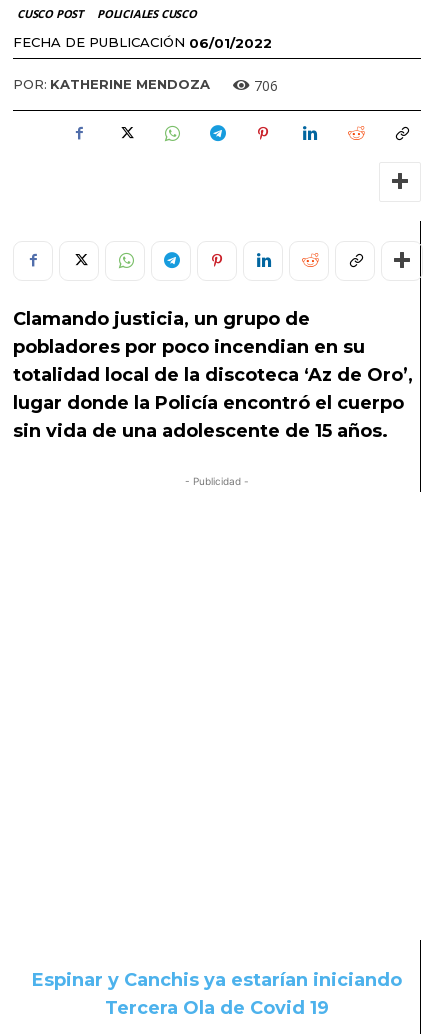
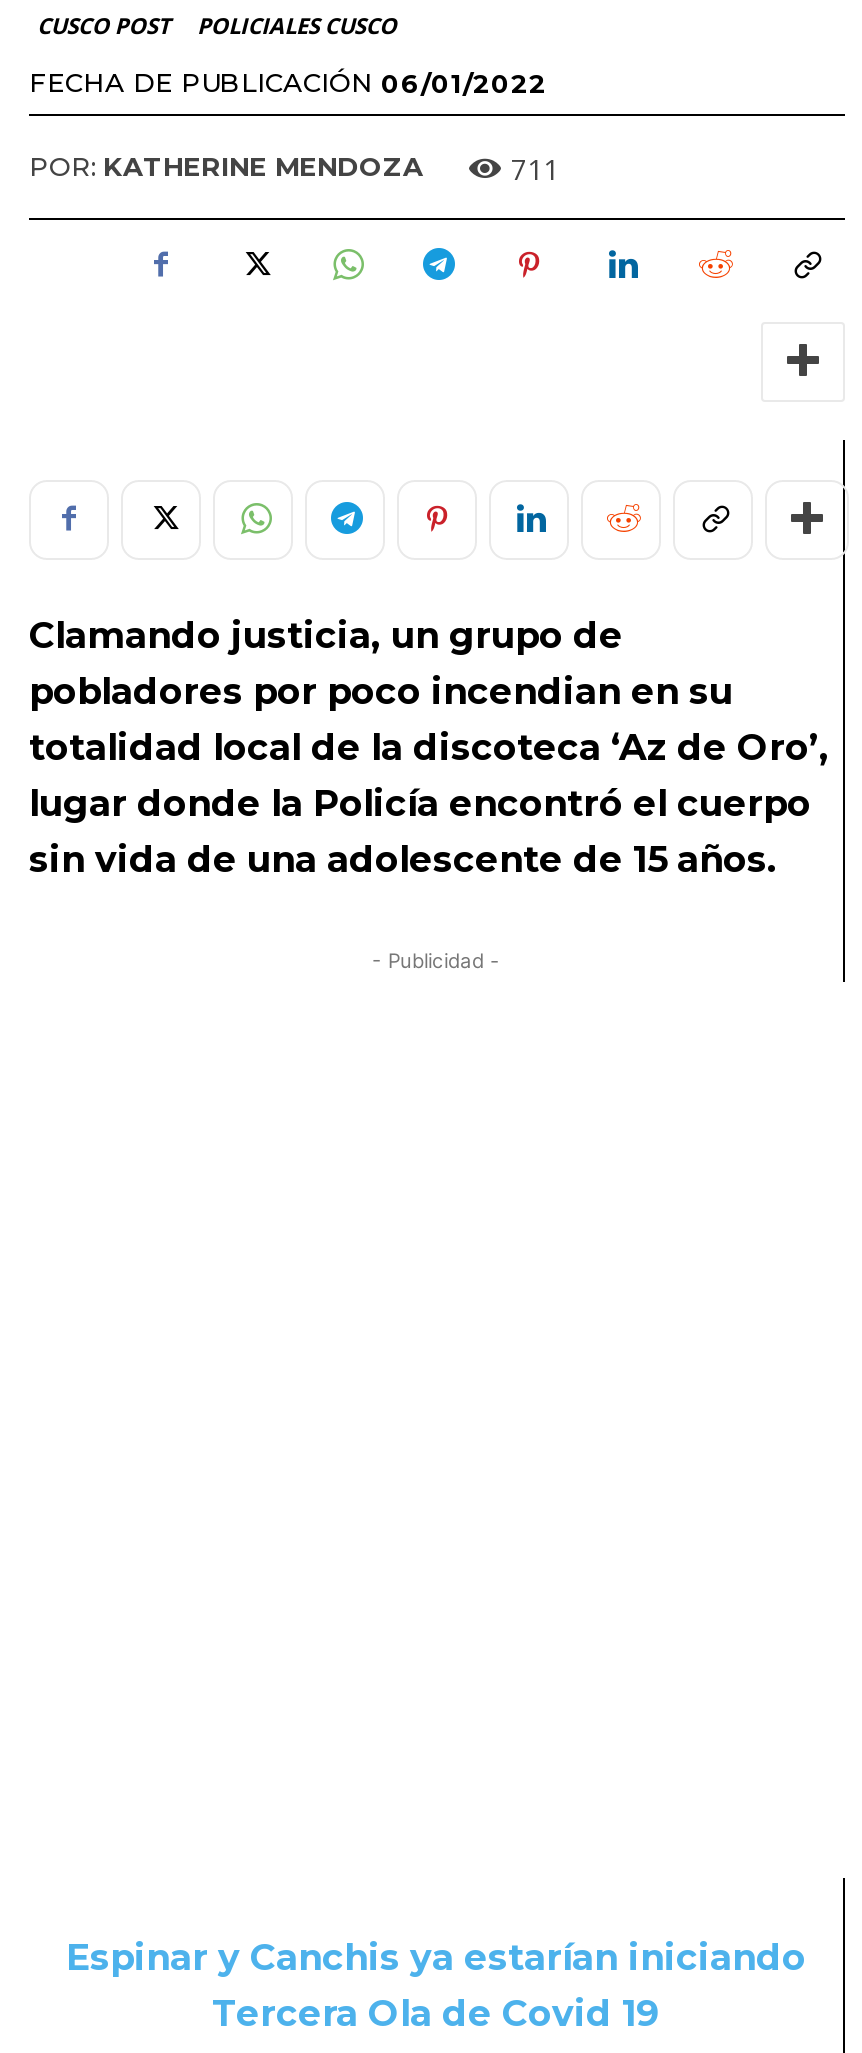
[254,76,278,95] 706 -> [511,150,559,188] 711

